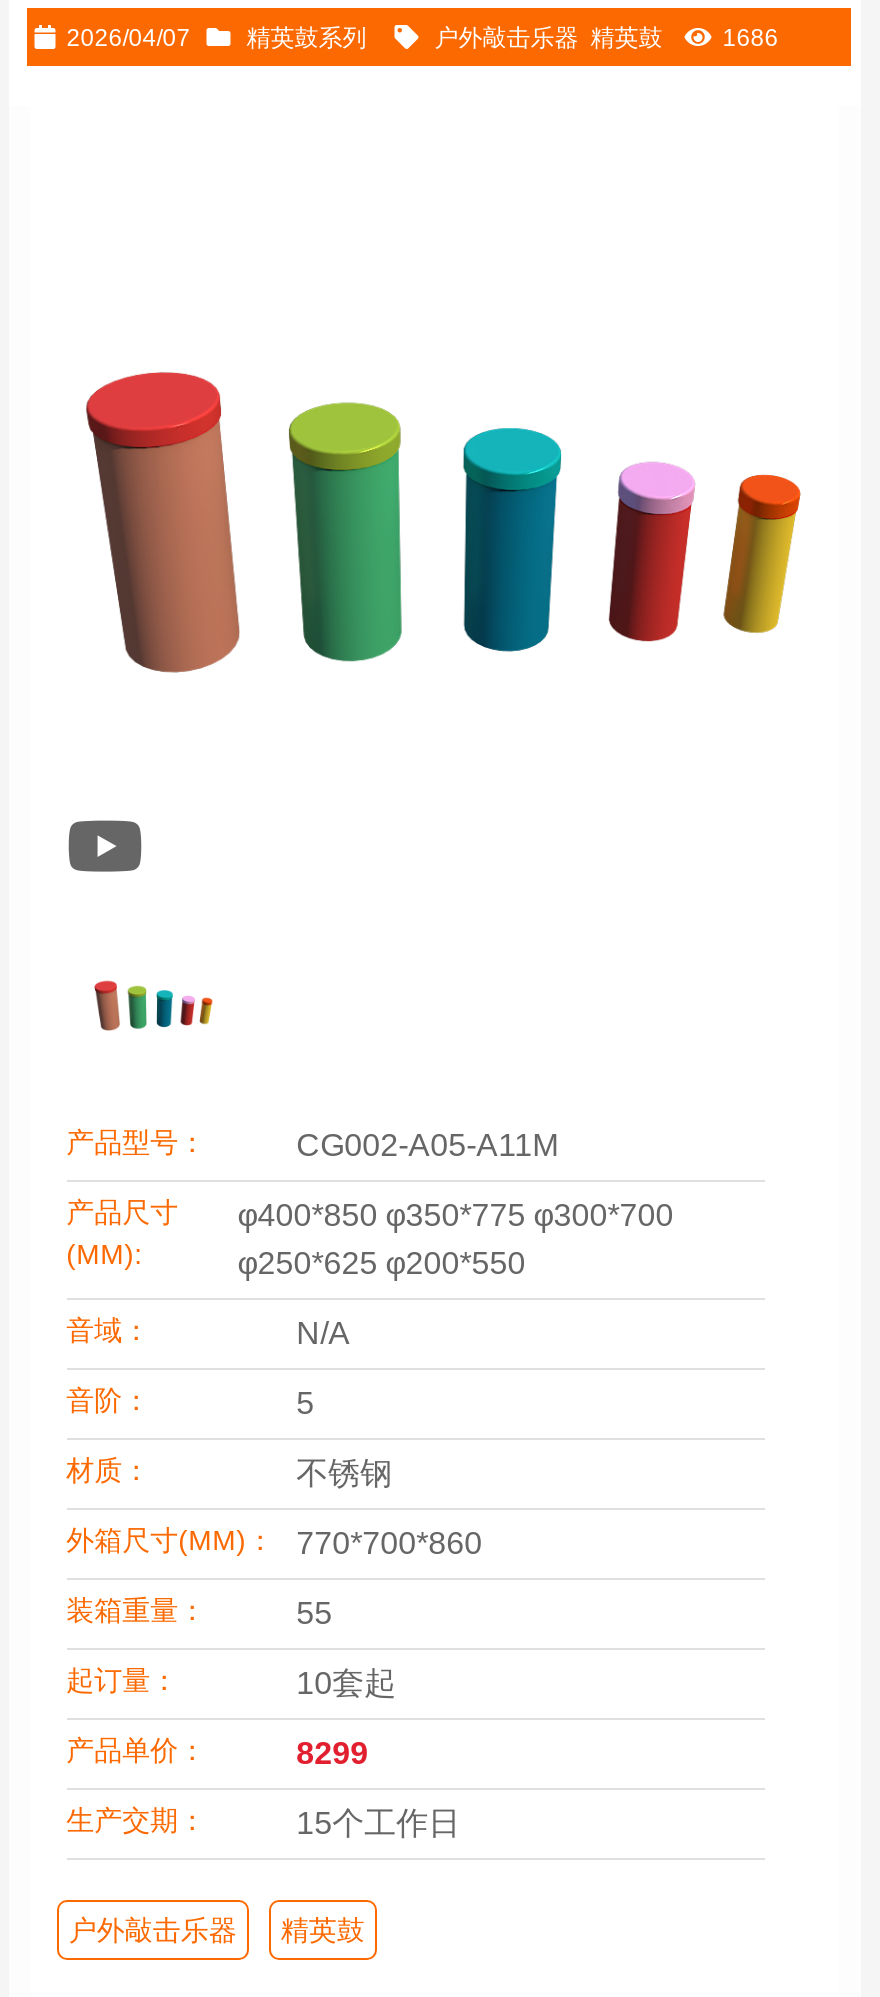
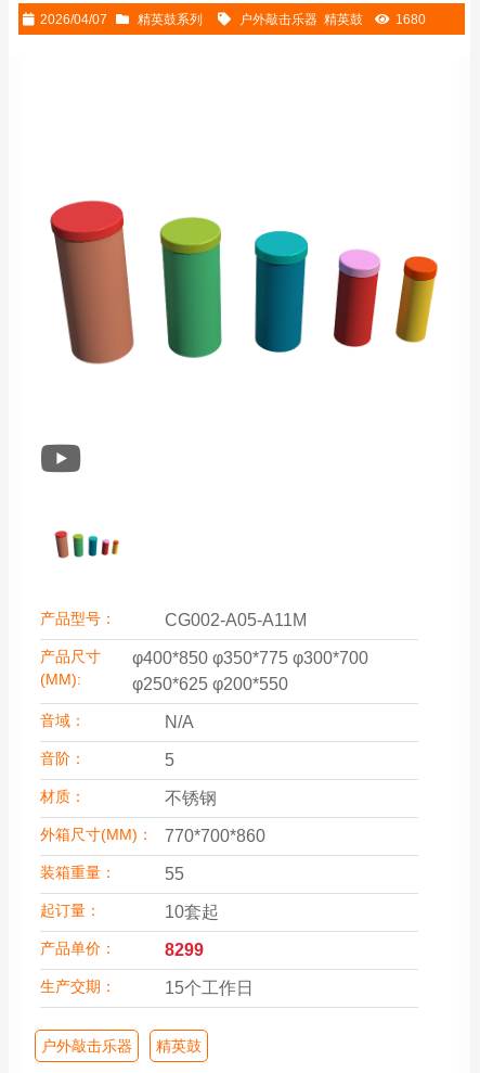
[723,24,779,52] 1686 -> [395,12,426,27] 1680

